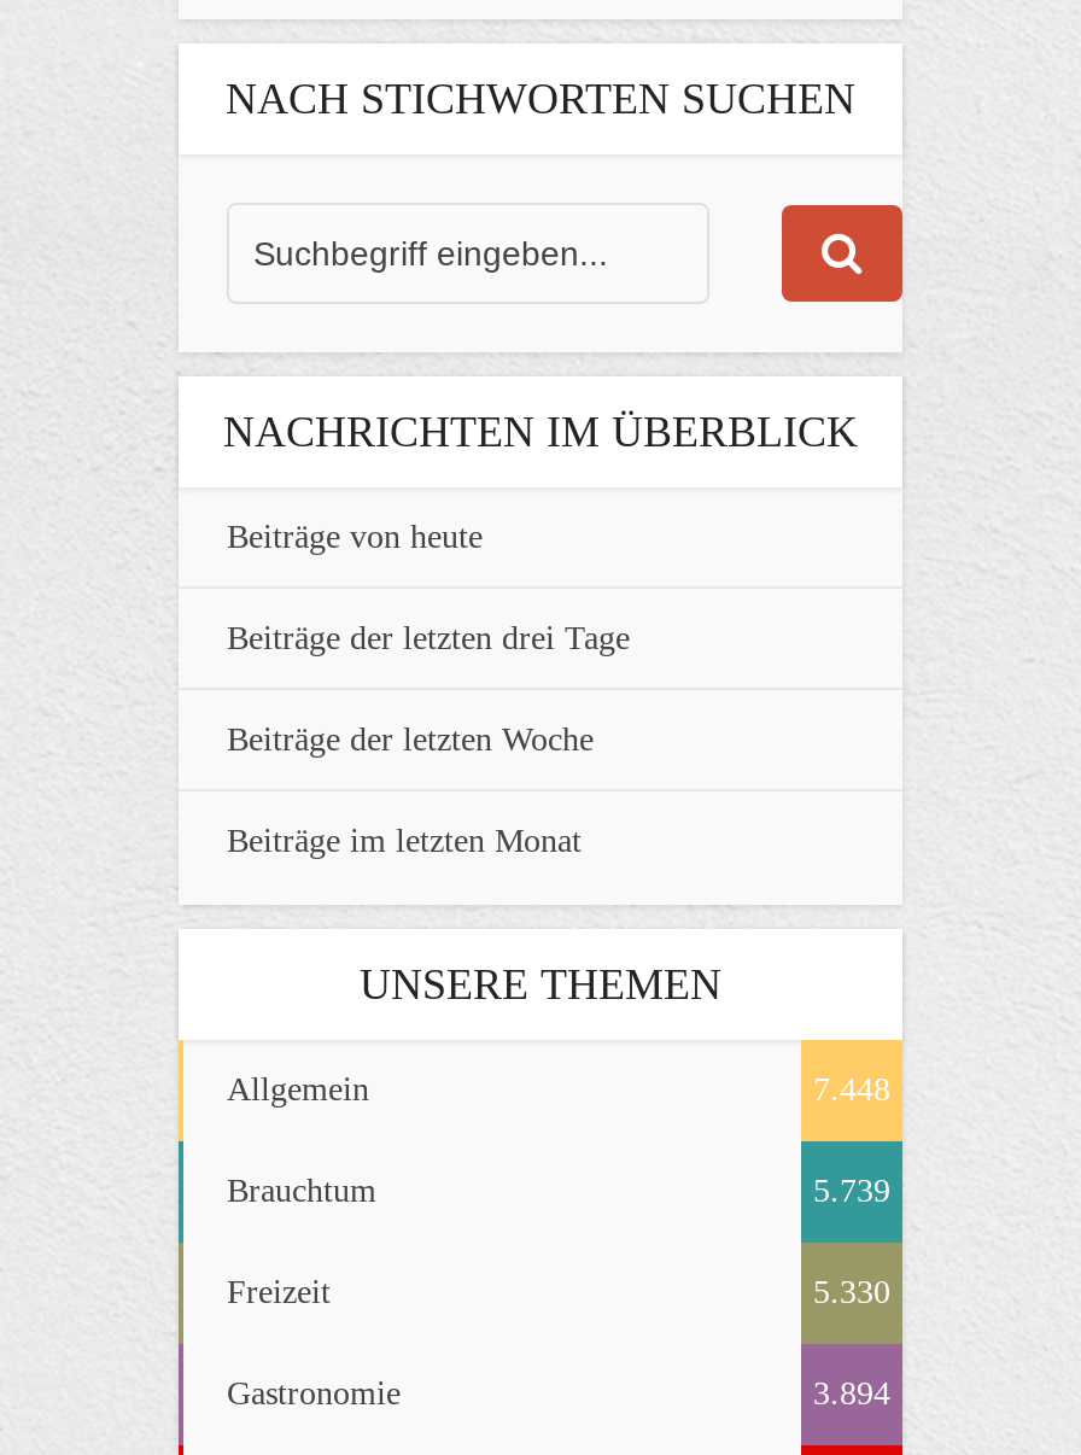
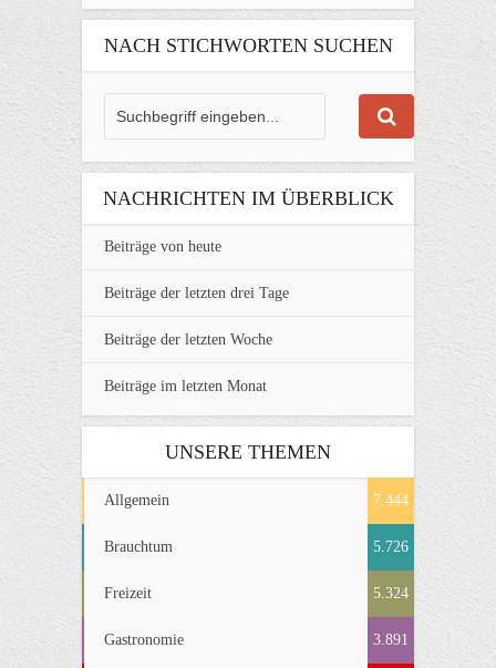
[813,1070,890,1107] 7.448 -> [373,491,409,508] 7.444
[813,1172,890,1208] 5.739 -> [373,538,409,555] 5.726
[813,1273,890,1309] 5.330 -> [373,584,409,601] 5.324
[813,1374,890,1411] 3.894 -> [373,631,409,648] 3.891

